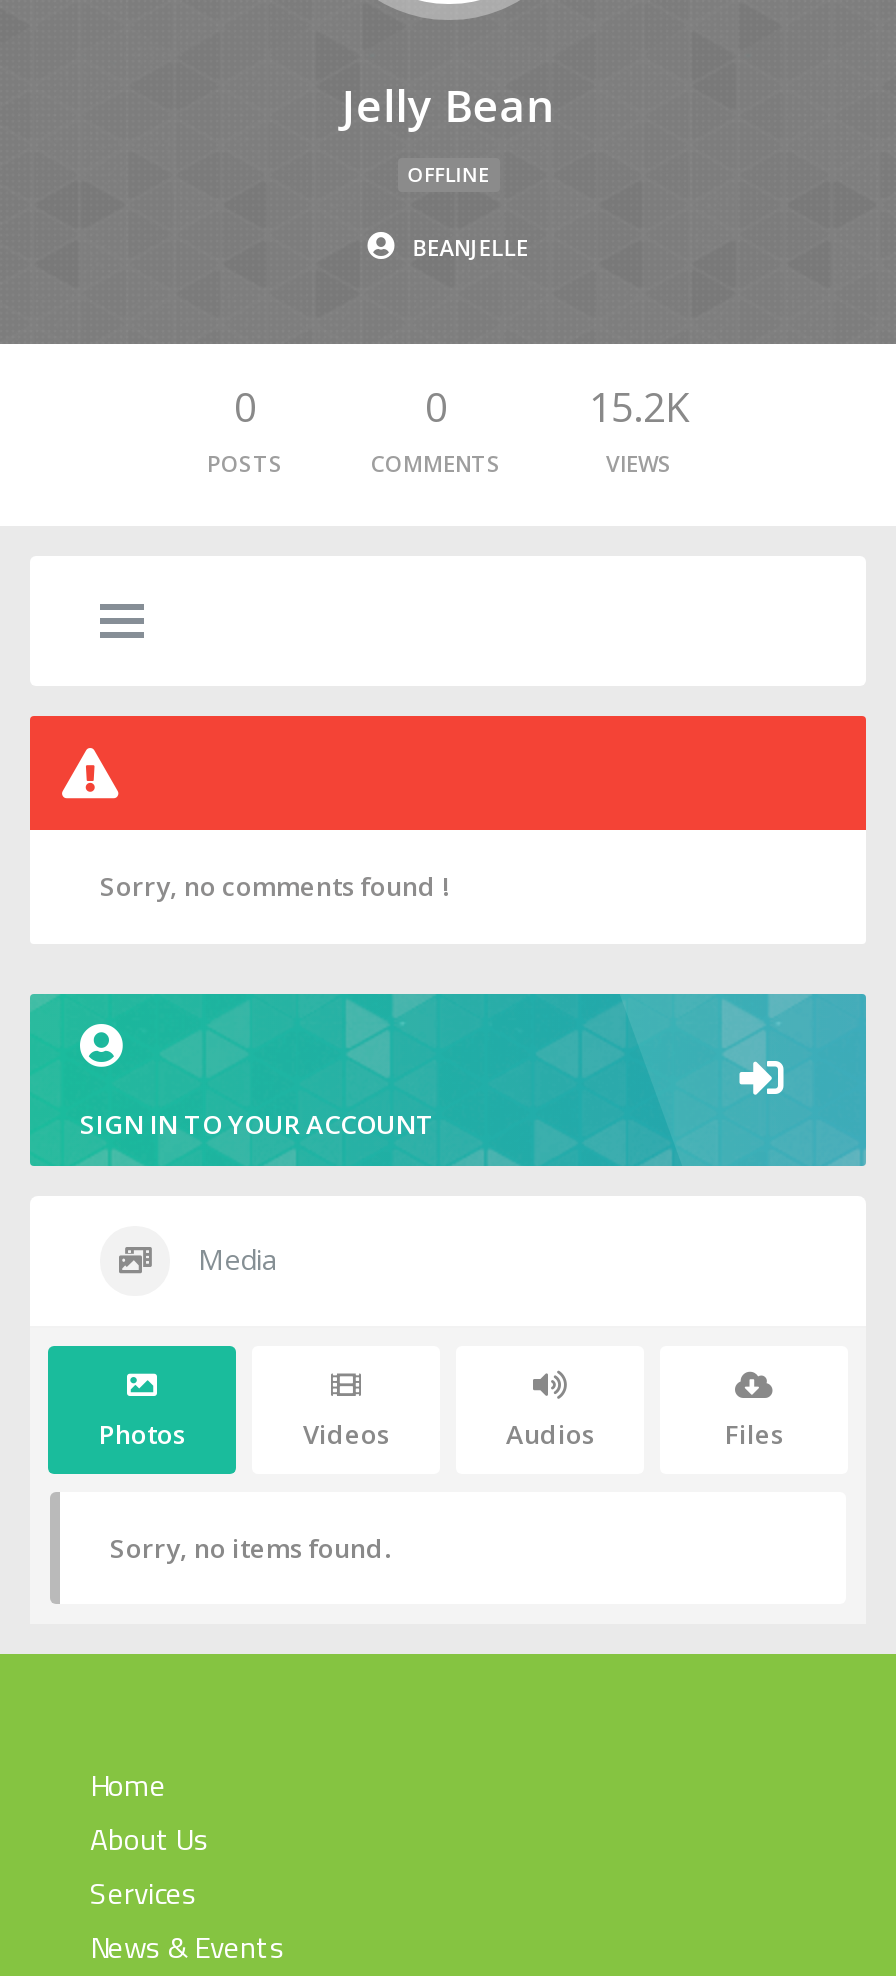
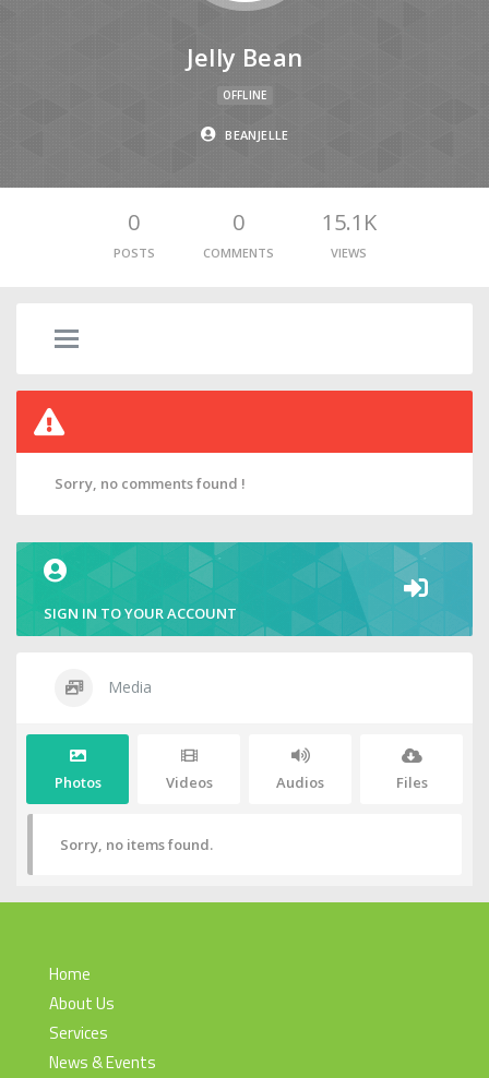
[589,380,689,434] 15.2K -> [321,207,376,237] 15.1K

